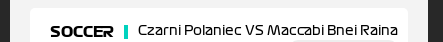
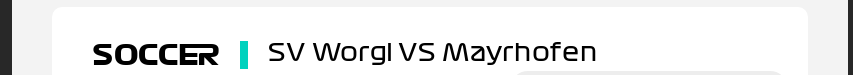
[138,25,398,37] Czarni Polaniec VS Maccabi Bnei Raina -> [268,41,598,65] SV Worgl VS Mayrhofen

